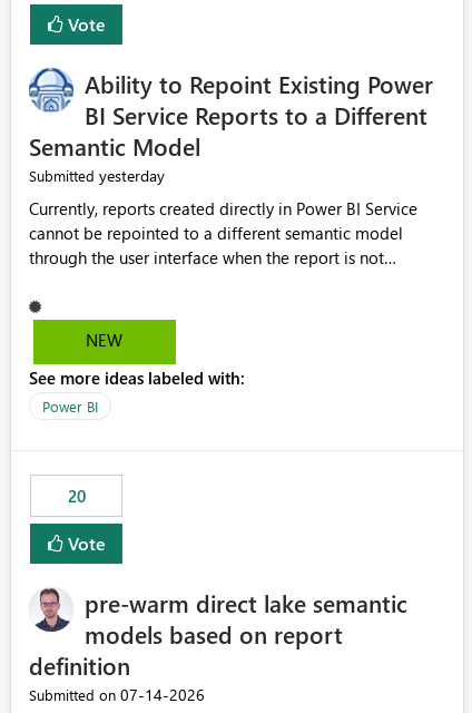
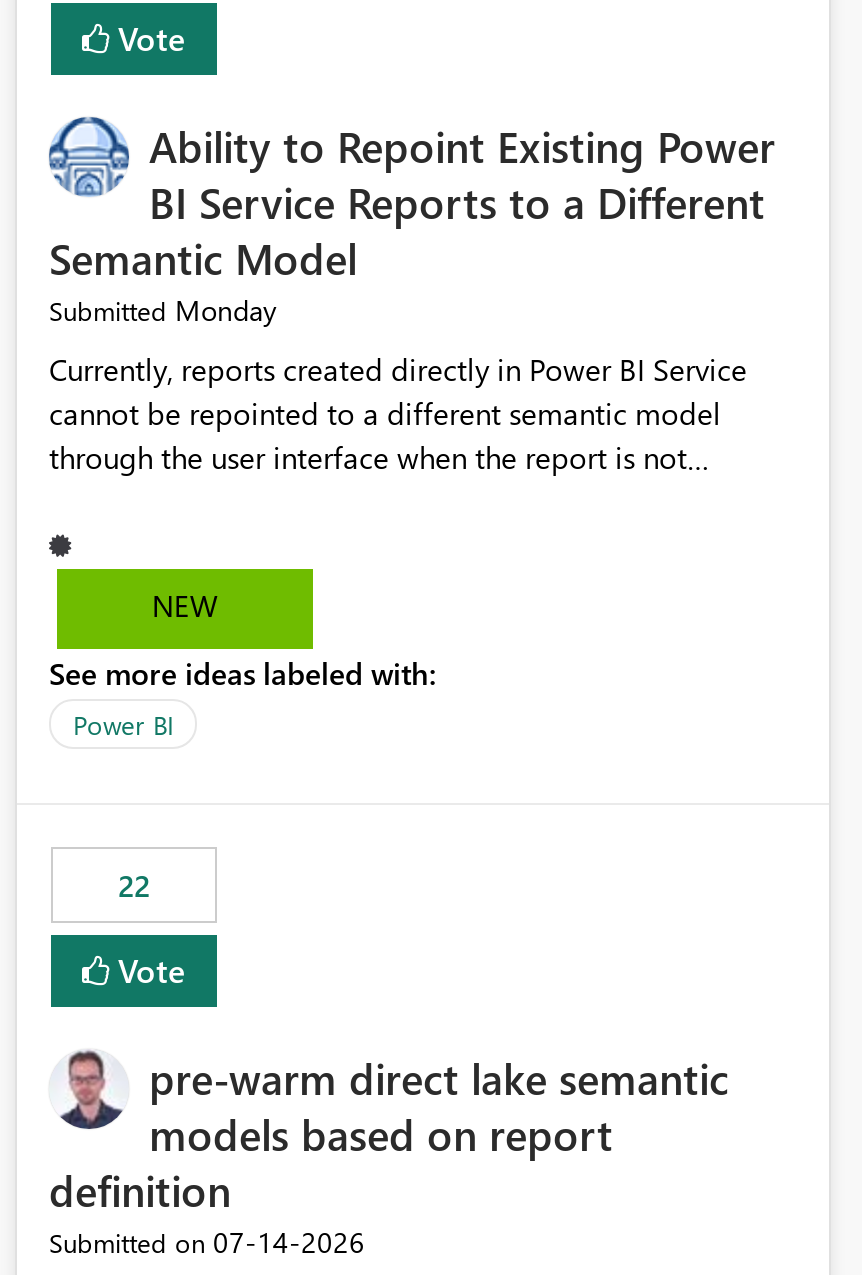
[29,165,165,186] Submitted yesterday -> [49,292,277,330] Submitted Monday
[67,485,85,507] 20 -> [118,866,150,906] 22

